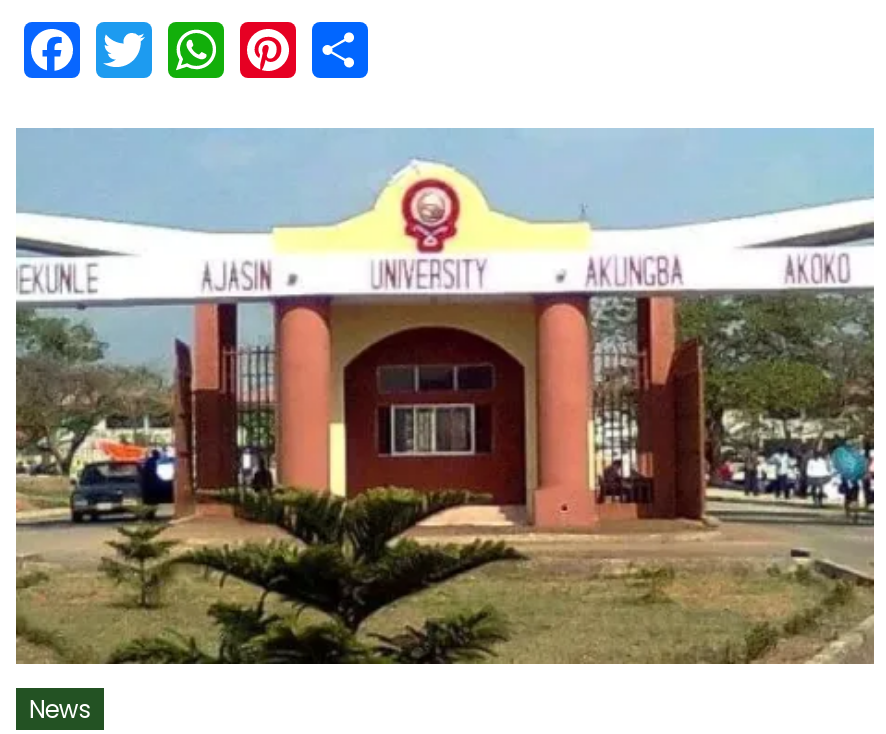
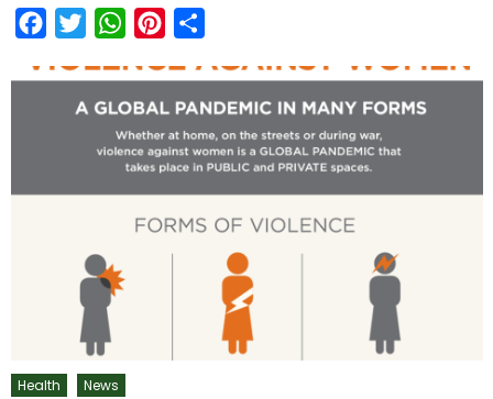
[14,126,876,666] [image] -> [10,65,484,361] [image]
none -> [18,376,61,395] Health

